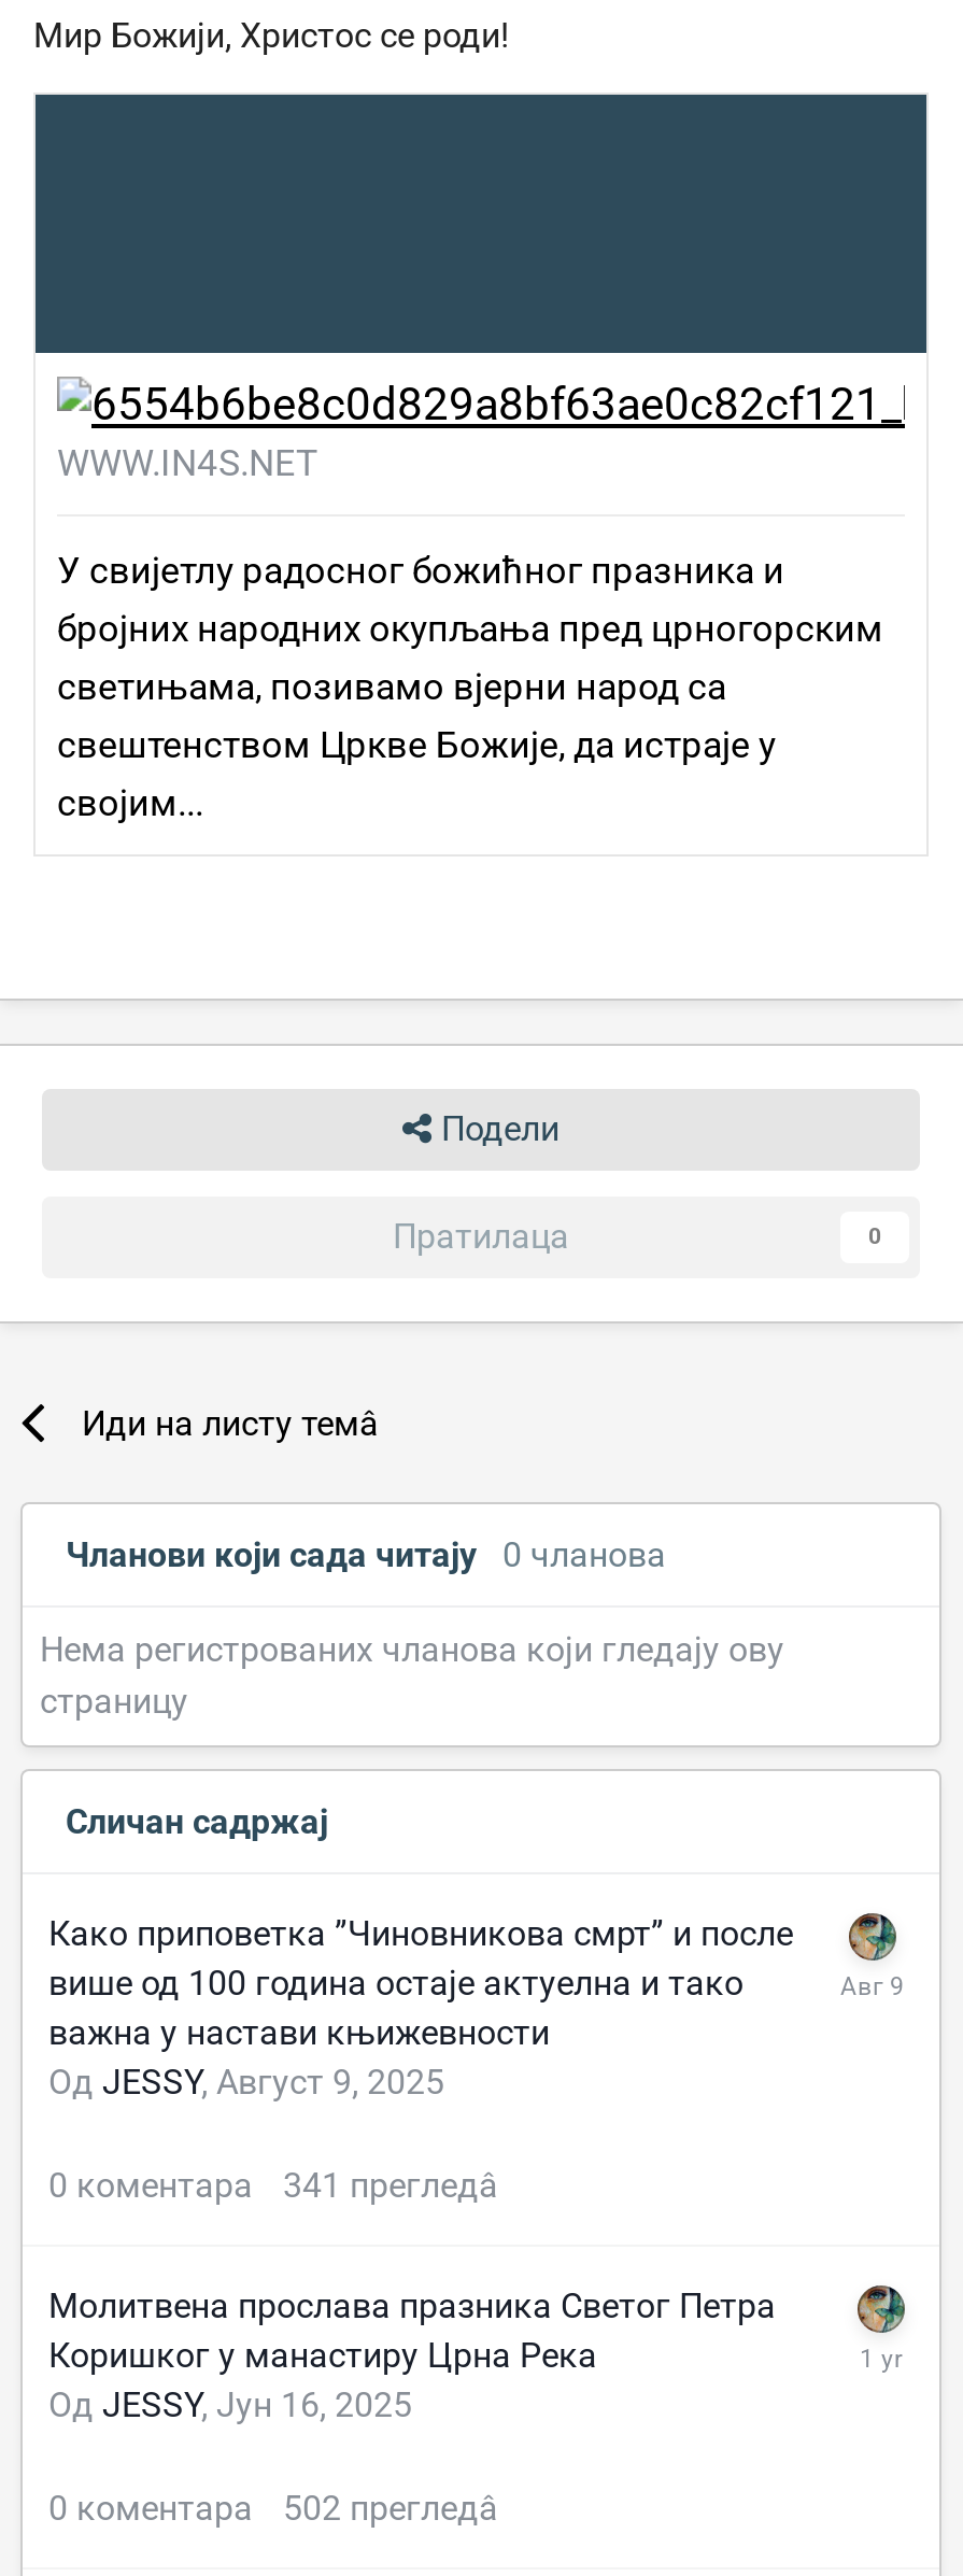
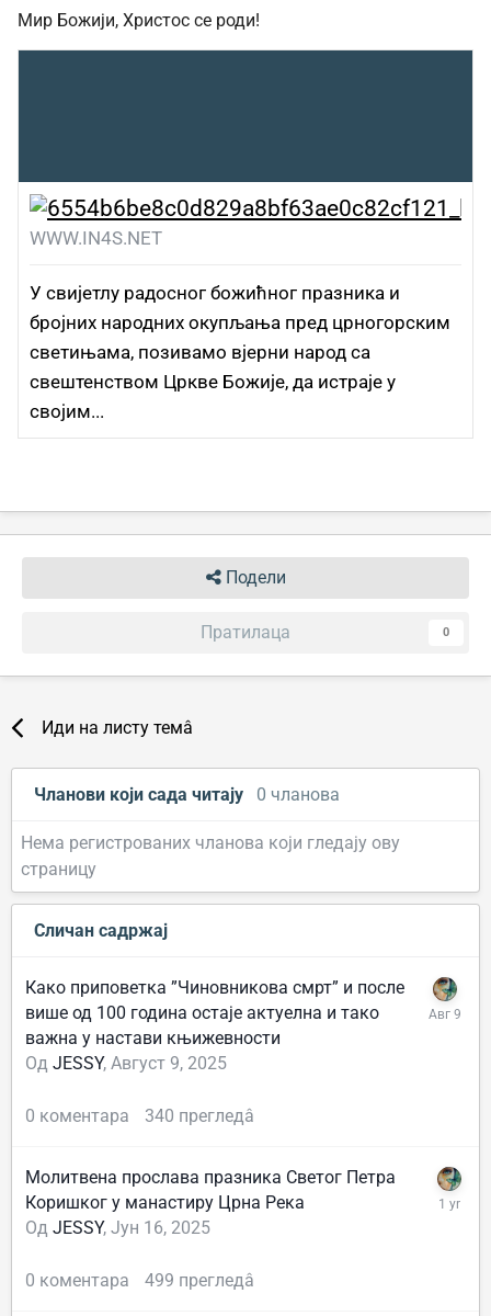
[48,2164,498,2205] 0 коментара 341 прегледâ -> [25,1105,254,1126] 0 коментара 340 прегледâ
[48,2487,498,2528] 0 коментара 502 прегледâ -> [25,1270,254,1290] 0 коментара 499 прегледâ

